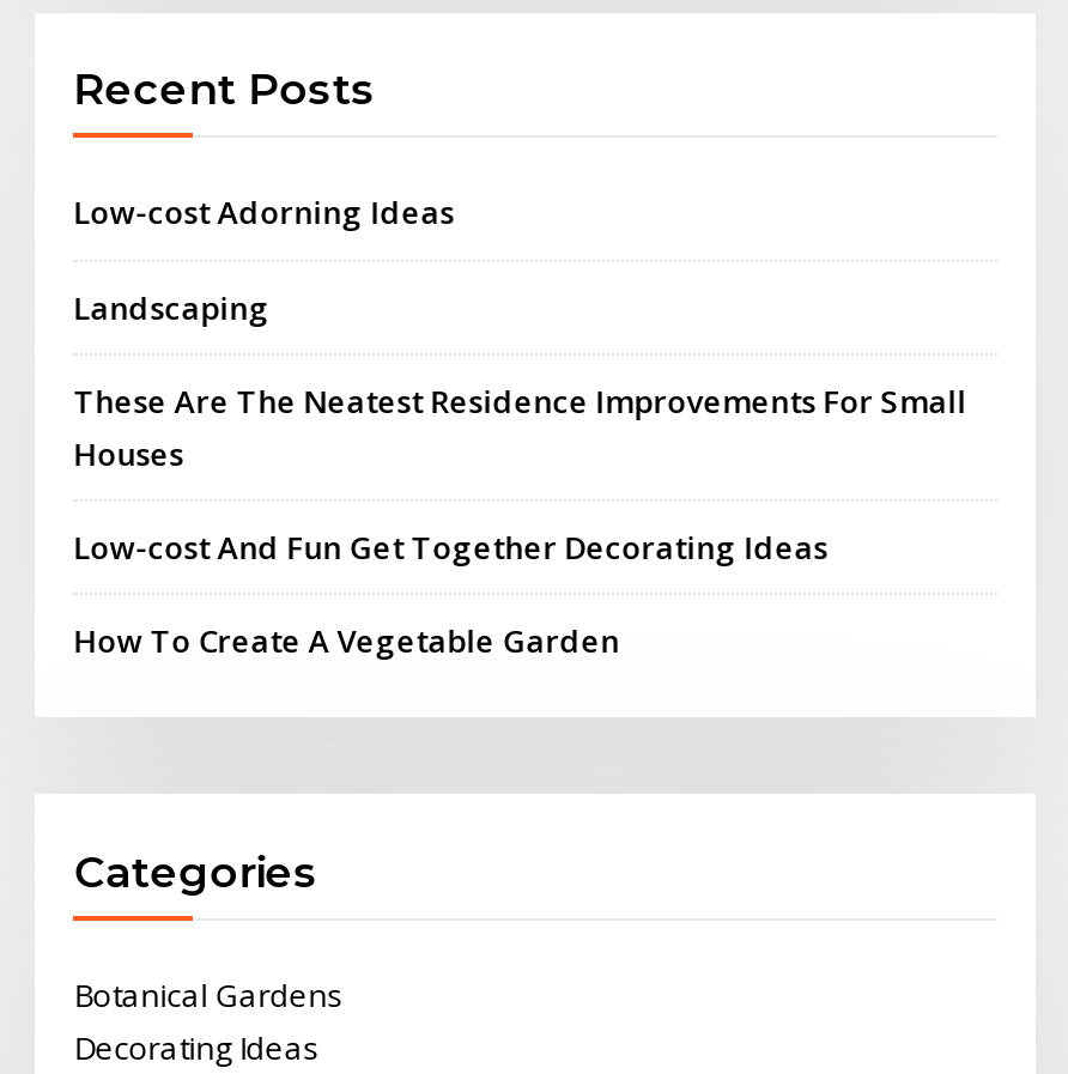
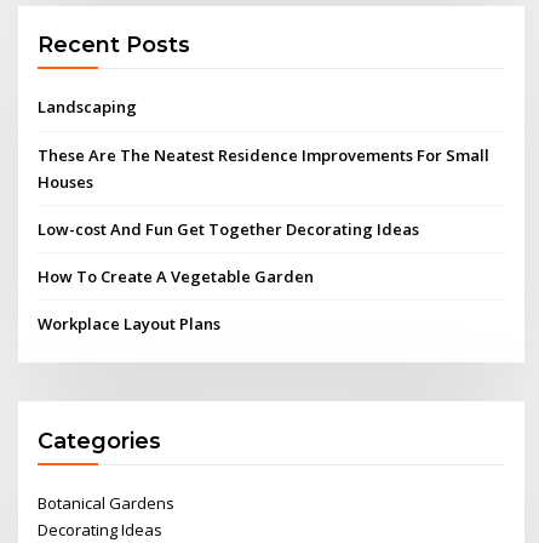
[74,192,454,235] Low-cost Adorning Ideas -> none
moved [74,285,967,663] -> [38,96,490,287]: Landscaping | These Are The Neatest Residence Improvements For Small | Houses | Low-cost And Fun Get Together Decorating Ideas | How To Create A Vegetable Garden
none -> [38,313,221,335] Workplace Layout Plans

